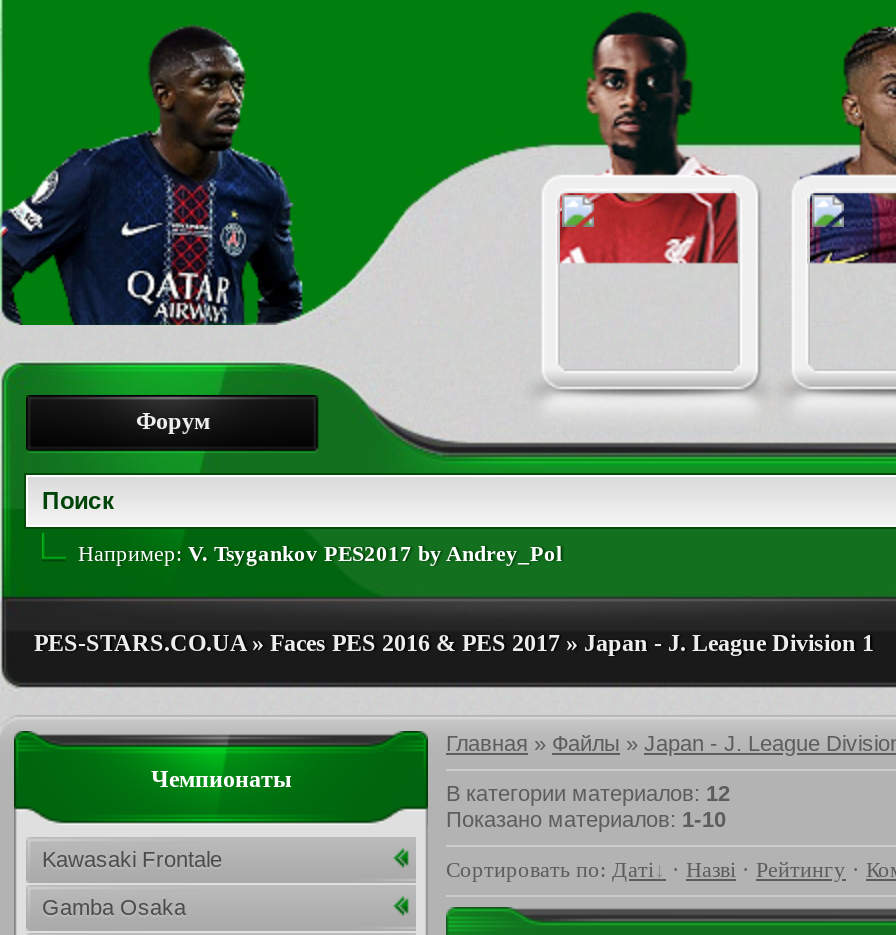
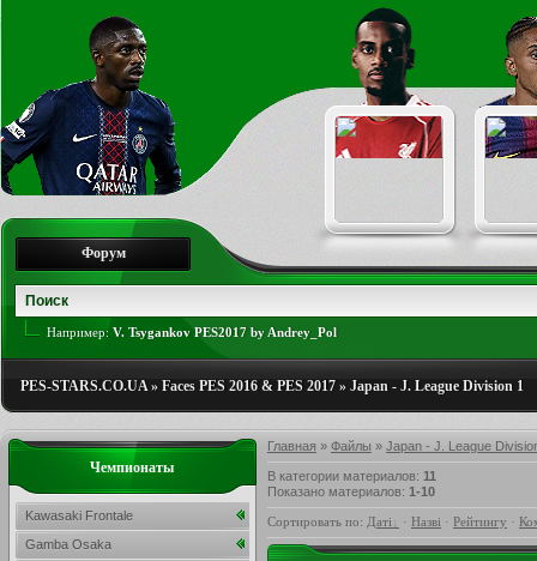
[446,781,730,805] В категории материалов: 12 -> [267,469,436,483] В категории материалов: 11

